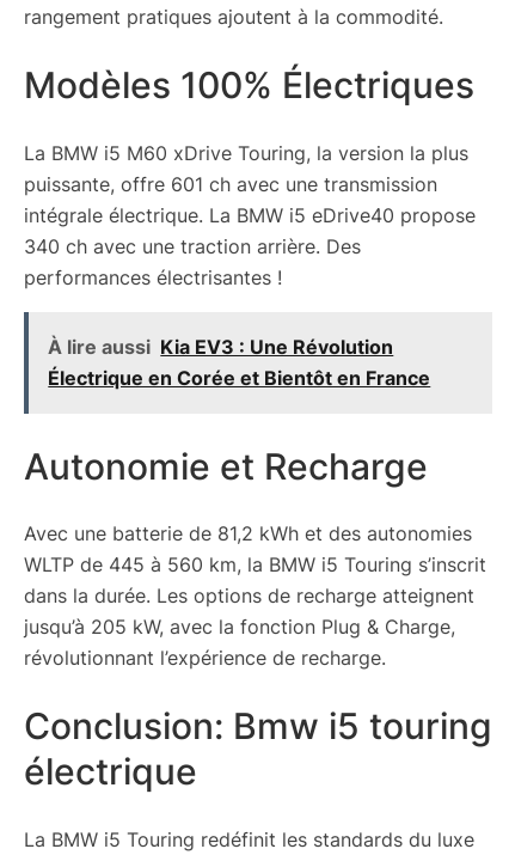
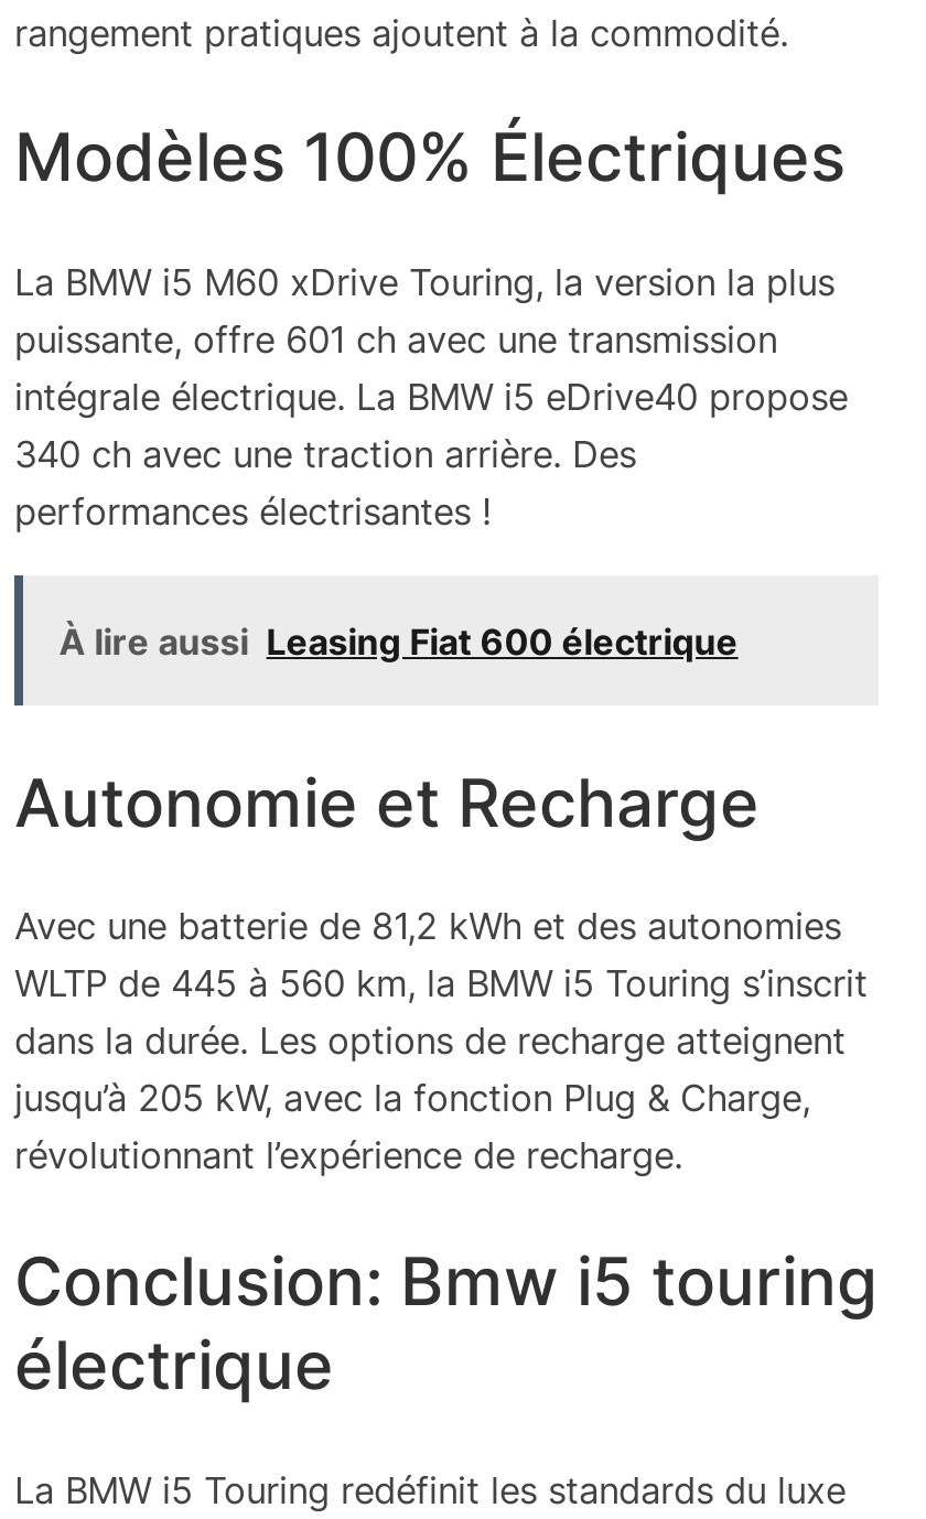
[48,335,430,390] À lire aussi Kia EV3 : Une Révolution | Électrique en Corée et Bientôt en France -> [59,618,738,662] À lire aussi Leasing Fiat 600 électrique

